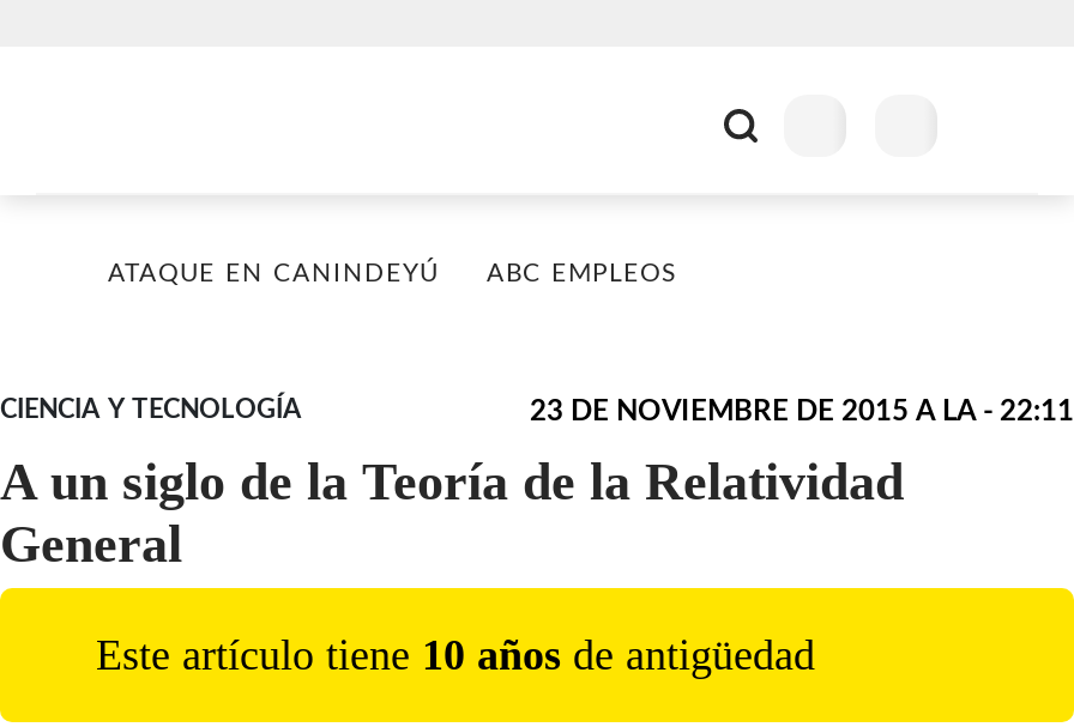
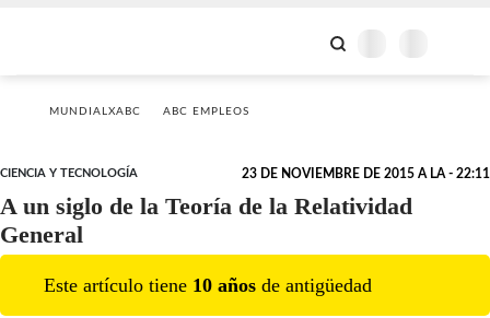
[108,262,439,286] ATAQUE EN CANINDEYÚ -> [49,106,141,117] MUNDIALXABC

